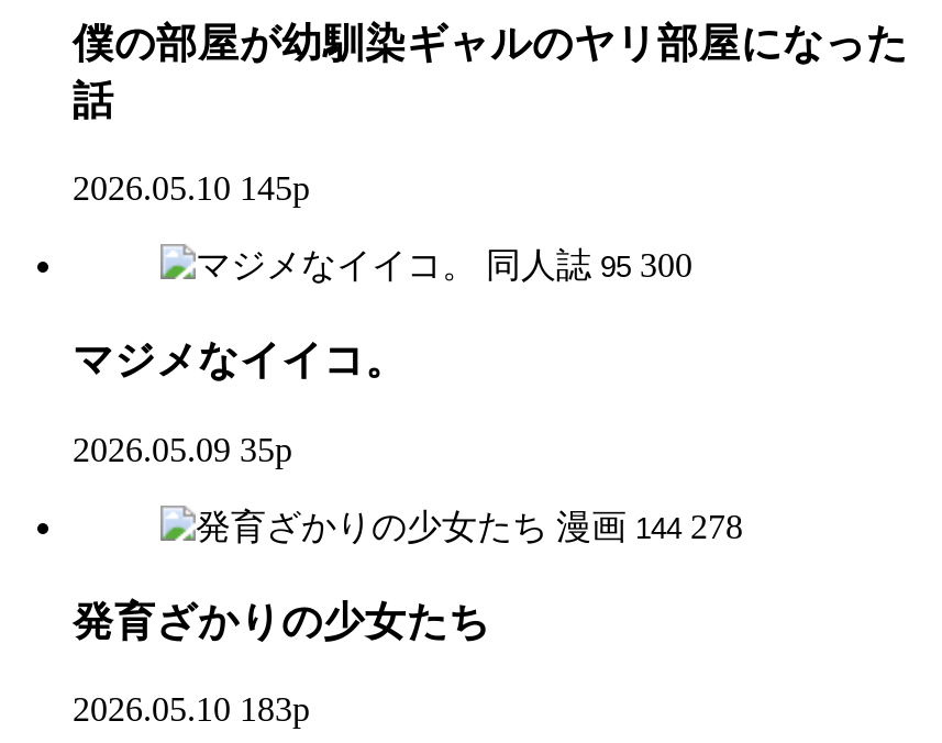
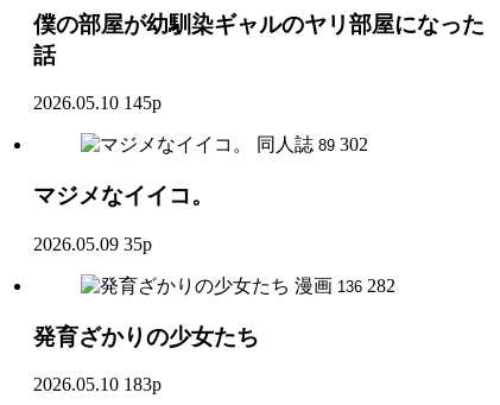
[486,247,692,284] 同人誌 95 300 -> [257,135,368,155] 同人誌 89 302
[556,507,743,545] 漫画 144 278 -> [295,275,395,295] 漫画 136 282

